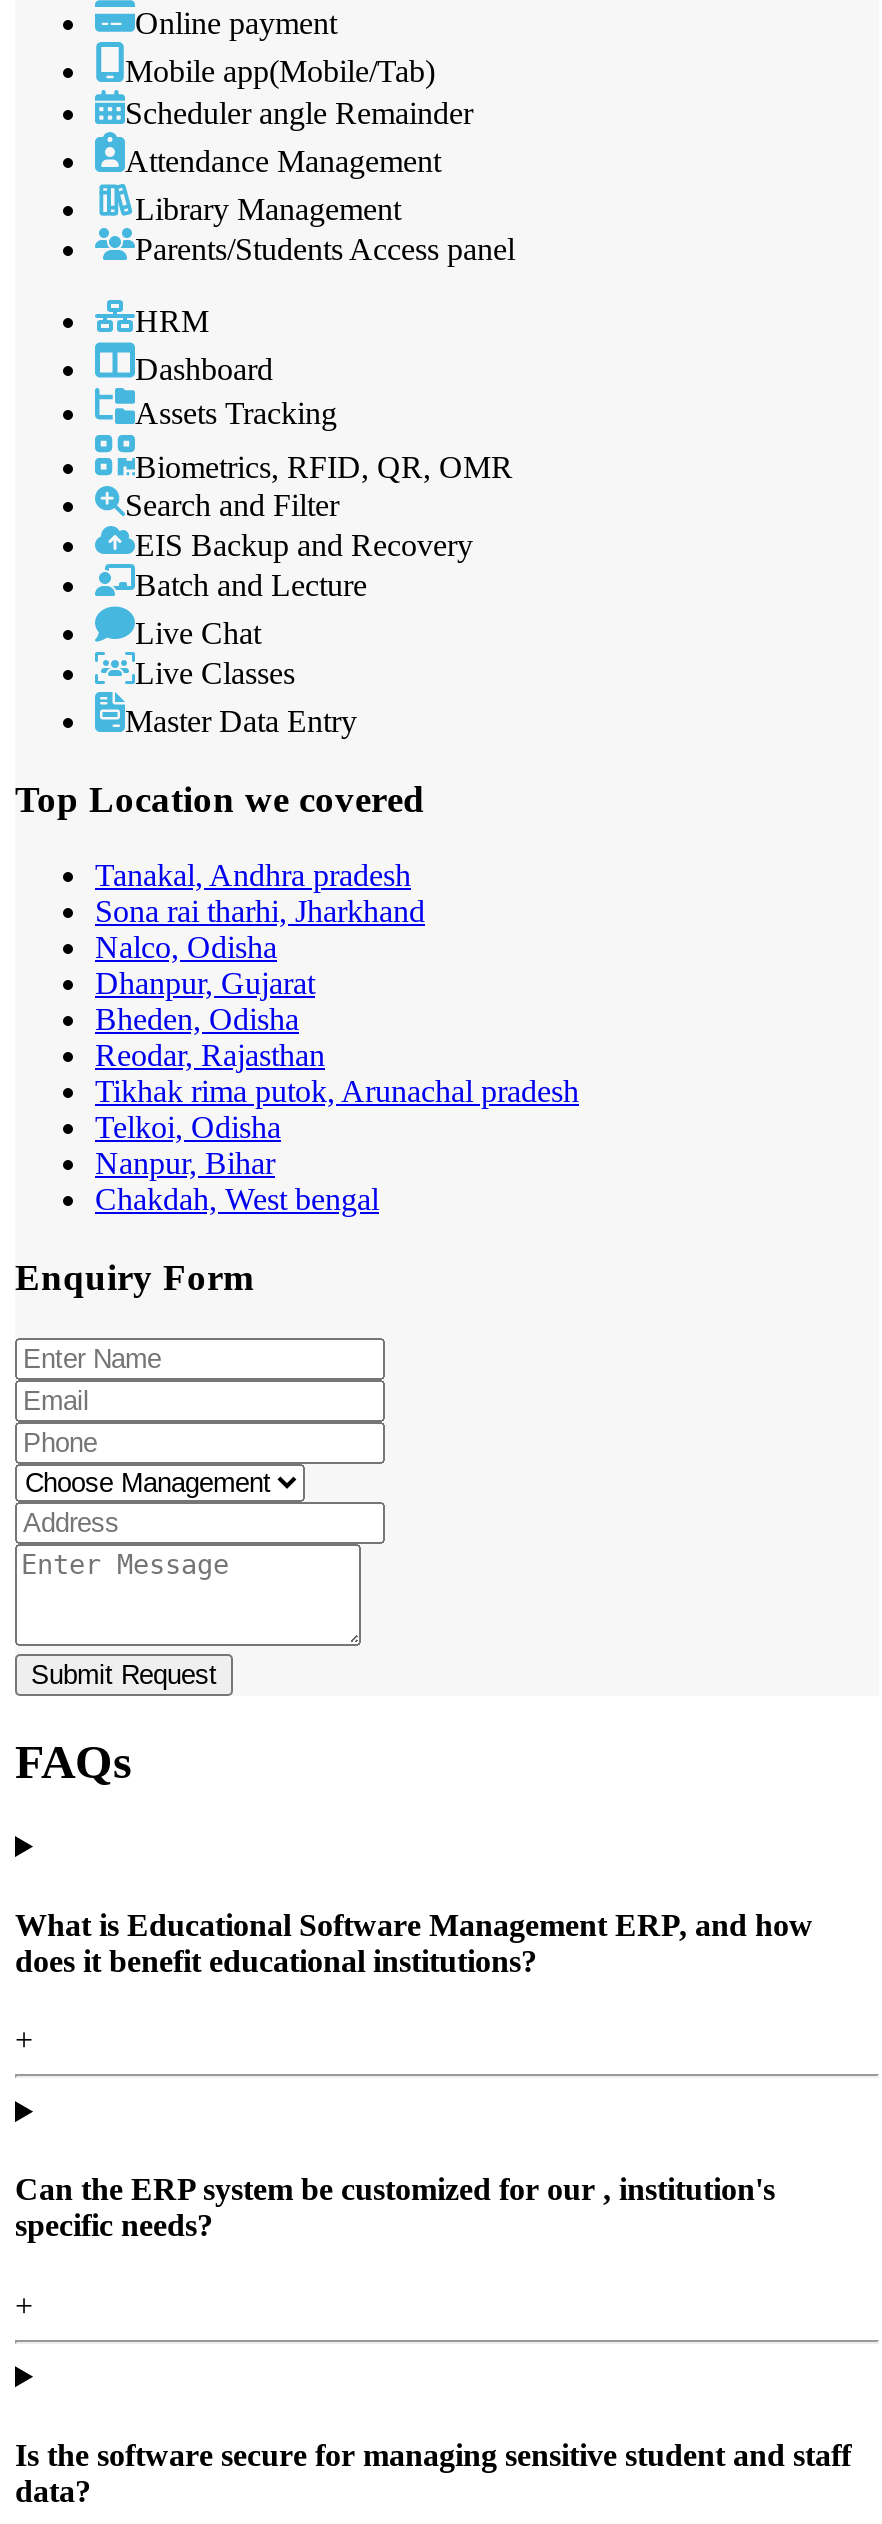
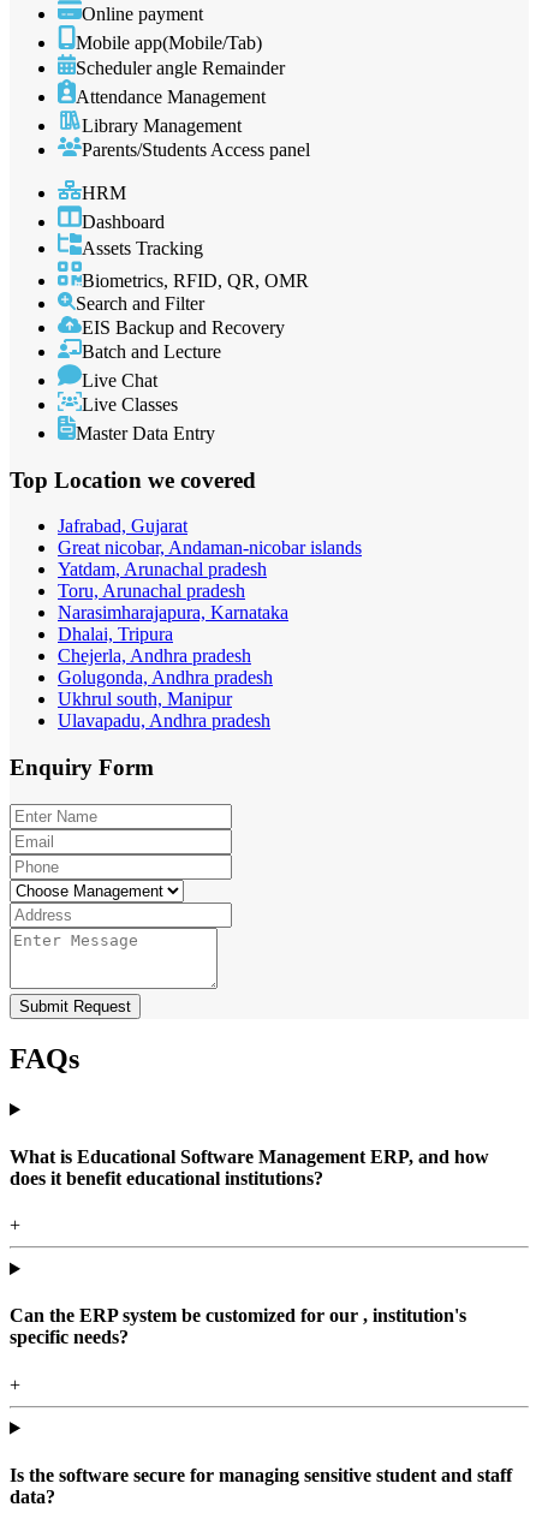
[95,859,579,1217] Tanakal, Andhra pradesh | Sona rai tharhi, Jharkhand | Nalco, Odisha | Dhanpur, Gujarat | Bheden, Odisha | Reodar, Rajasthan | Tikhak rima putok, Arunachal pradesh | Telkoi, Odisha | Nanpur, Bihar | Chakdah, West bengal -> [58,516,362,731] Jafrabad, Gujarat | Great nicobar, Andaman-nicobar islands | Yatdam, Arunachal pradesh | Toru, Arunachal pradesh | Narasimharajapura, Karnataka | Dhalai, Tripura | Chejerla, Andhra pradesh | Golugonda, Andhra pradesh | Ukhrul south, Manipur | Ulavapadu, Andhra pradesh

